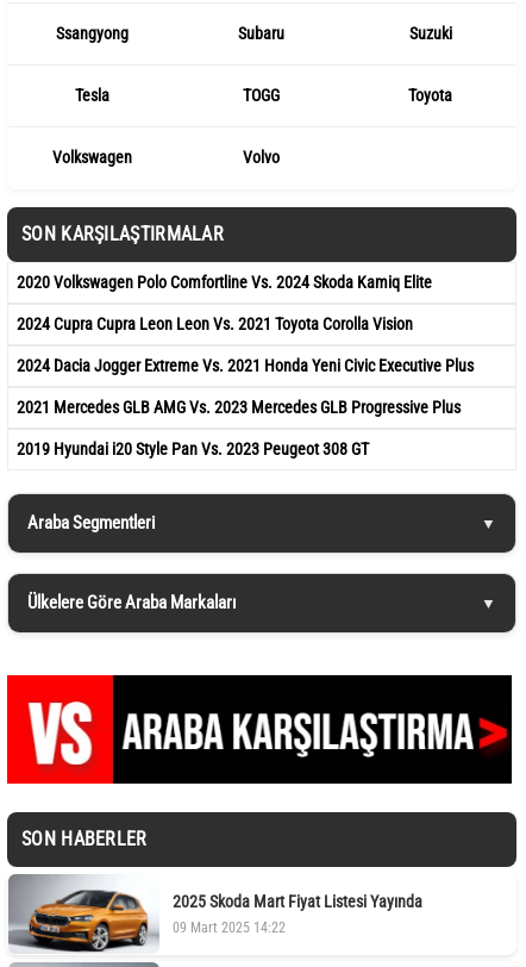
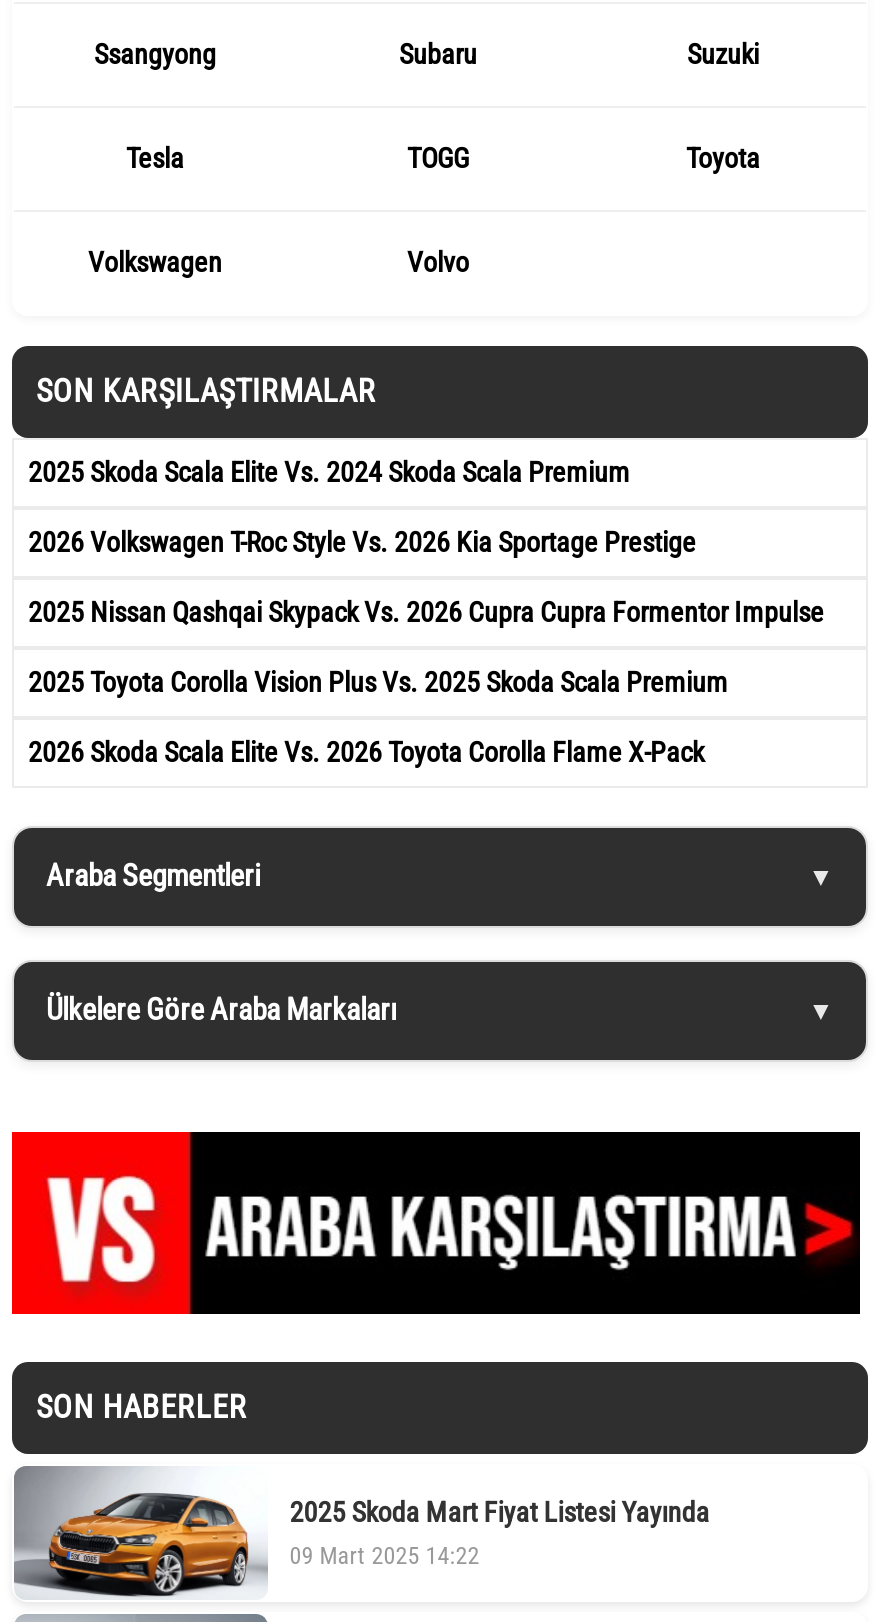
[17,273,432,292] 2020 Volkswagen Polo Comfortline Vs. 2024 Skoda Kamiq Elite -> [28,456,630,488] 2025 Skoda Scala Elite Vs. 2024 Skoda Scala Premium
[17,314,413,333] 2024 Cupra Cupra Leon Leon Vs. 2021 Toyota Corolla Vision -> [28,526,696,558] 2026 Volkswagen T-Roc Style Vs. 2026 Kia Sportage Prestige
[17,356,474,375] 2024 Dacia Jogger Extreme Vs. 2021 Honda Yeni Civic Executive Plus -> [28,596,824,628] 2025 Nissan Qashqai Skypack Vs. 2026 Cupra Cupra Formentor Impulse
[17,398,461,417] 2021 Mercedes GLB AMG Vs. 2023 Mercedes GLB Progressive Plus -> [28,666,728,698] 2025 Toyota Corolla Vision Plus Vs. 2025 Skoda Scala Premium
[17,439,369,458] 2019 Hyundai i20 Style Pan Vs. 2023 Peugeot 308 GT -> [28,736,704,768] 2026 Skoda Scala Elite Vs. 2026 Toyota Corolla Flame X-Pack

